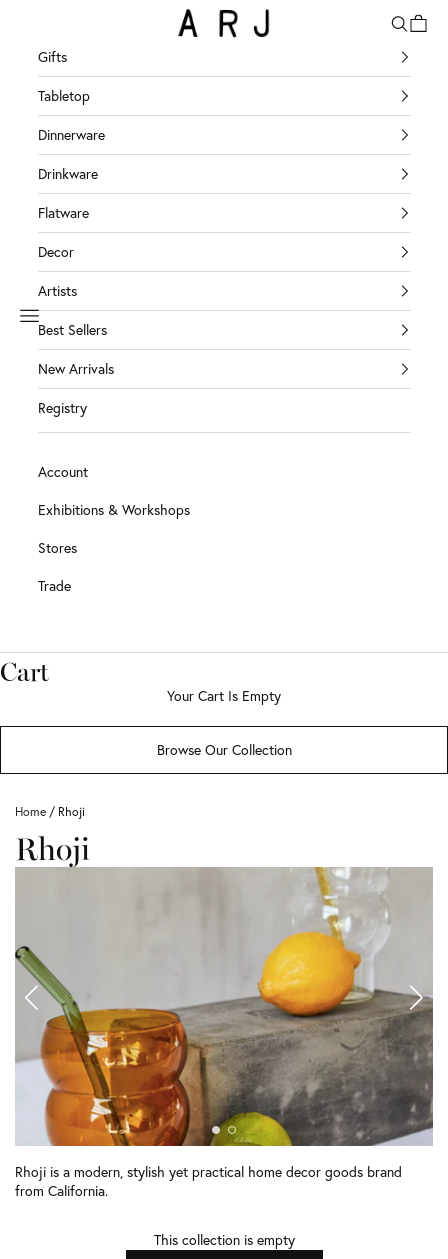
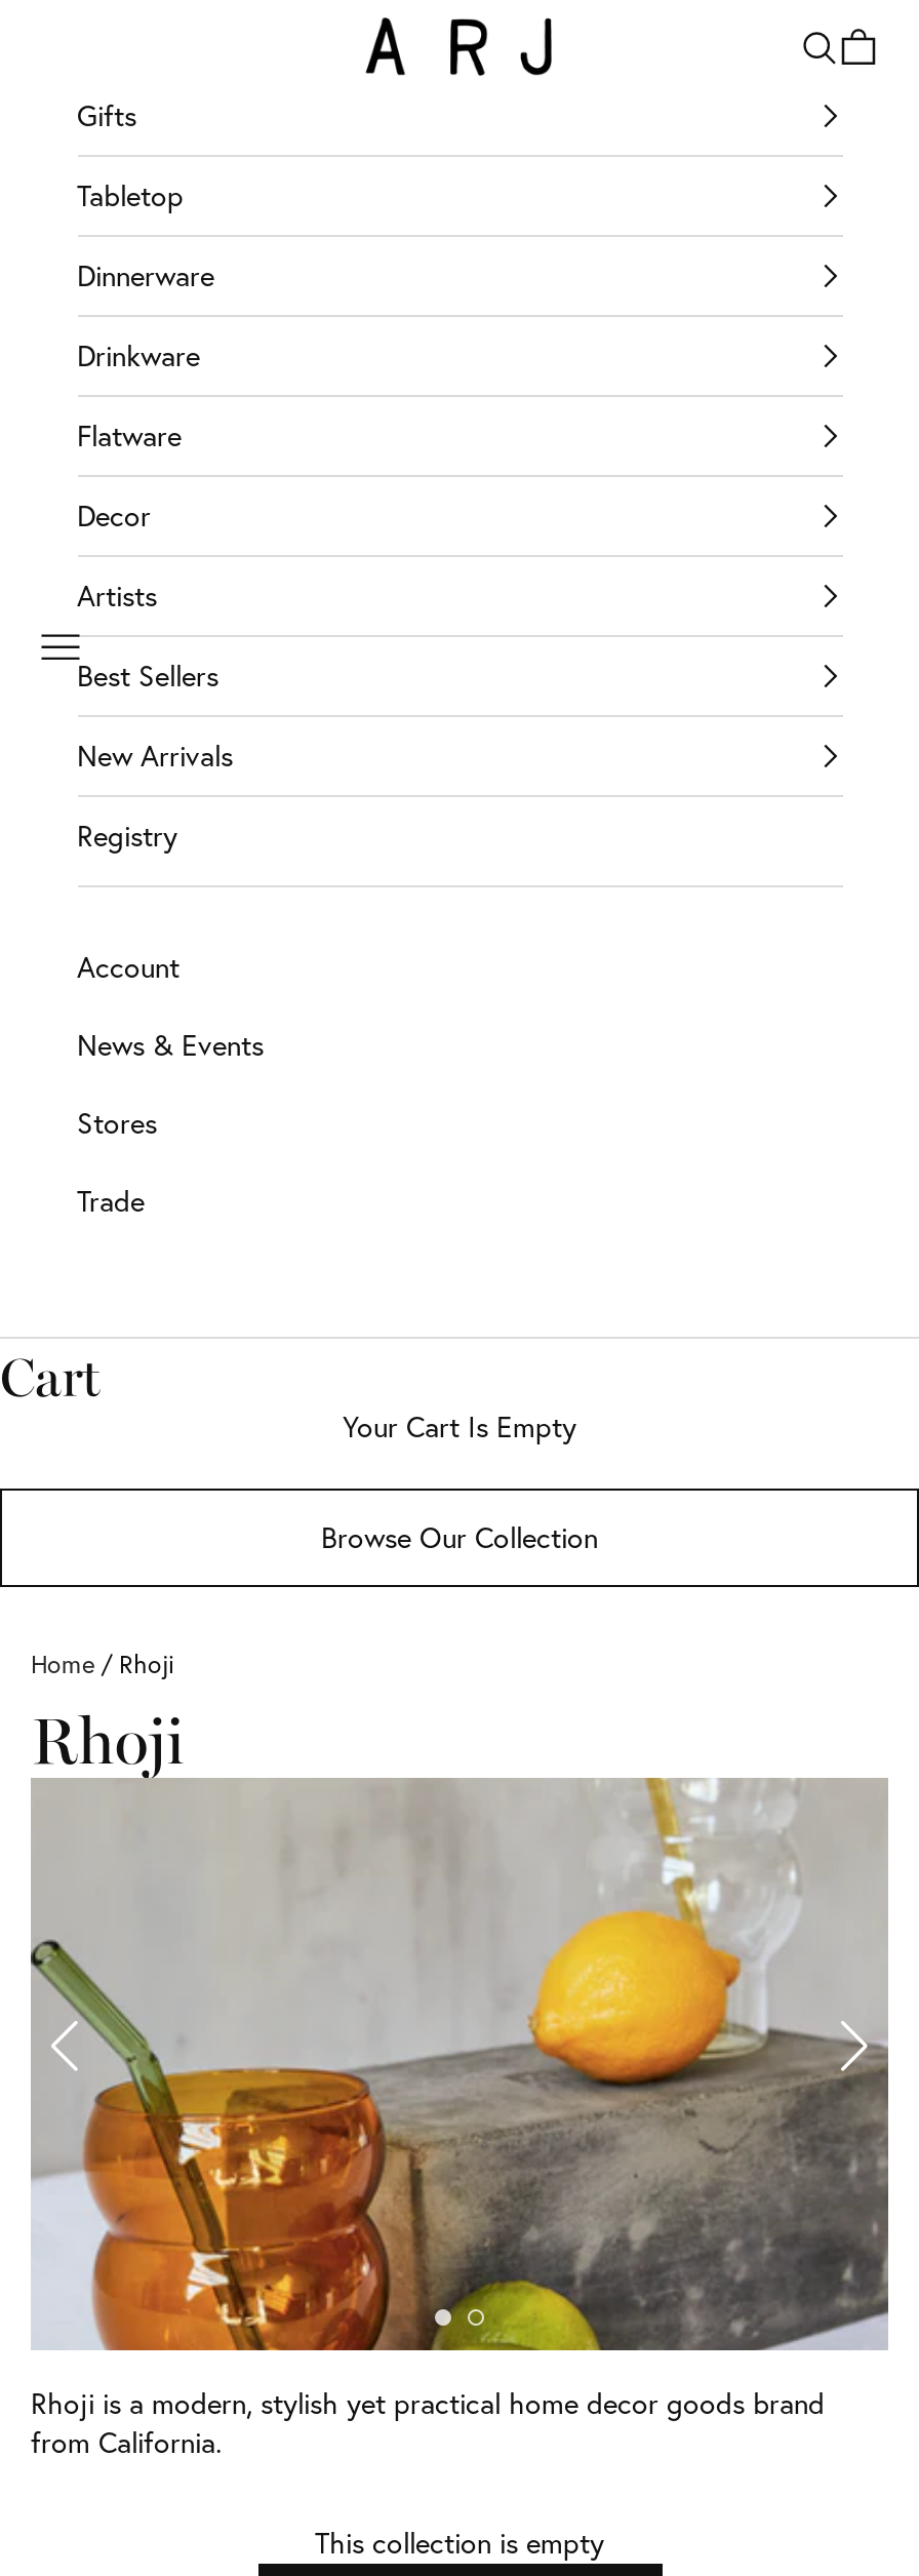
[37,501,189,519] Exhibitions & Workshops -> [77,1027,264,1064] News & Events

